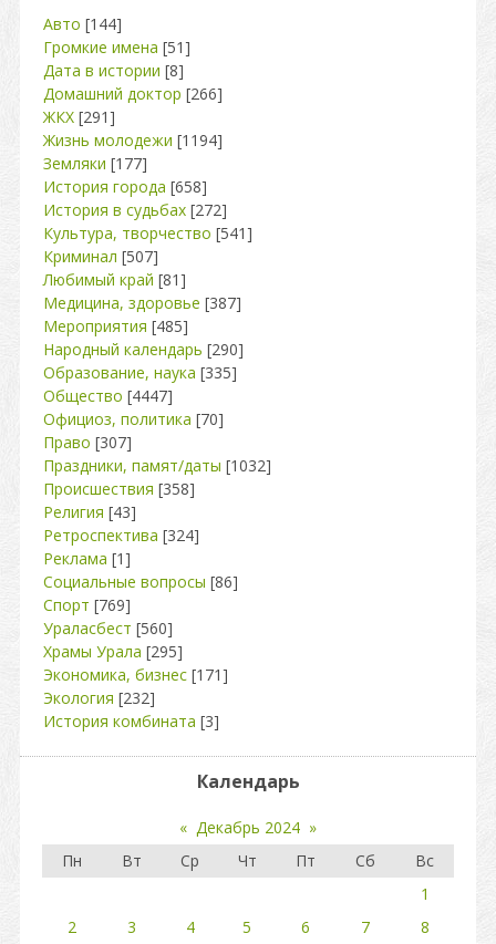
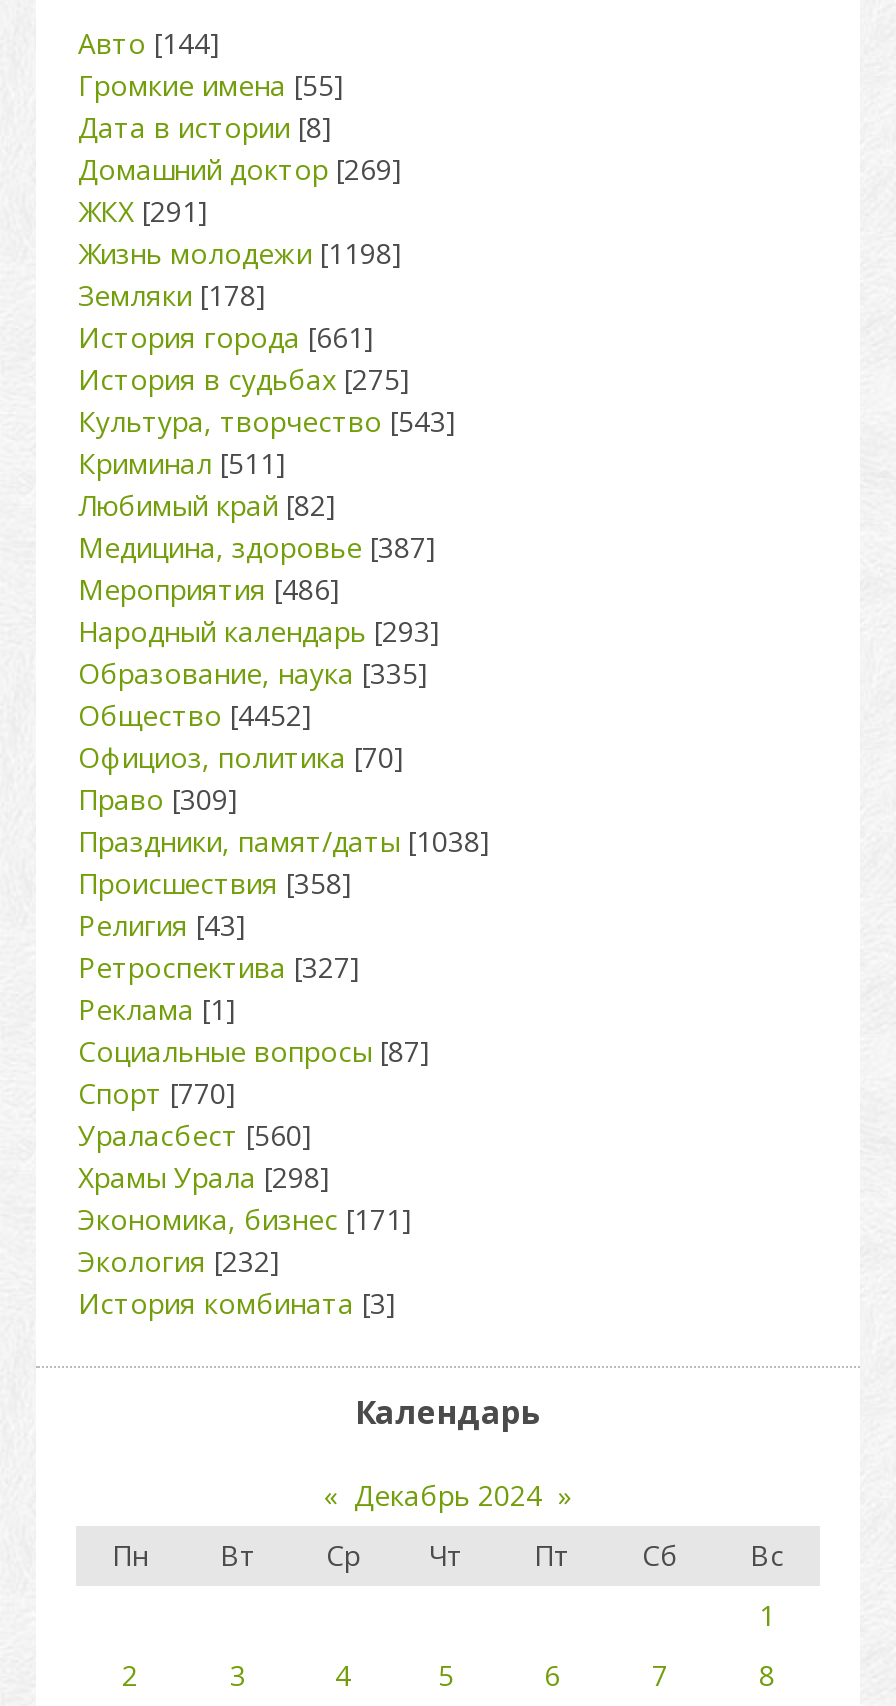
[43,37,190,58] Громкие имена [51] -> [78,66,344,104] Громкие имена [55]
[43,83,223,104] Домашний доктор [266] -> [78,150,402,188] Домашний доктор [269]
[43,129,223,151] Жизнь молодежи [1194] -> [78,234,402,272] Жизнь молодежи [1198]
[43,153,147,174] Земляки [177] -> [78,276,266,314] Земляки [178]
[43,176,207,197] История города [658] -> [78,318,374,356] История города [661]
[43,199,227,220] История в судьбах [272] -> [78,360,410,398] История в судьбах [275]
[43,222,252,243] Культура, творчество [541] -> [78,402,456,440] Культура, творчество [543]
[43,246,158,267] Криминал [507] -> [78,444,286,482] Криминал [511]
[43,269,186,290] Любимый край [81] -> [78,486,336,524] Любимый край [82]
[43,315,188,336] Мероприятия [485] -> [78,570,340,608] Мероприятия [486]
[43,339,244,360] Народный календарь [290] -> [78,612,440,650] Народный календарь [293]
[43,385,173,406] Общество [4447] -> [78,696,312,734] Общество [4452]
[43,432,132,453] Право [307] -> [78,780,238,818] Право [309]
[43,455,271,476] Праздники, памят/даты [1032] -> [78,822,490,860] Праздники, памят/даты [1038]
[43,525,199,546] Ретроспектива [324] -> [78,948,360,986] Ретроспектива [327]
[43,571,238,592] Социальные вопросы [86] -> [78,1032,430,1070] Социальные вопросы [87]
[43,594,131,615] Спорт [769] -> [78,1074,236,1112] Спорт [770]
[43,641,183,662] Храмы Урала [295] -> [78,1158,330,1196] Храмы Урала [298]

